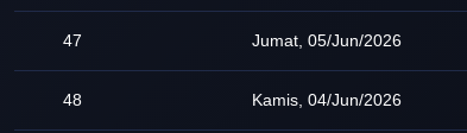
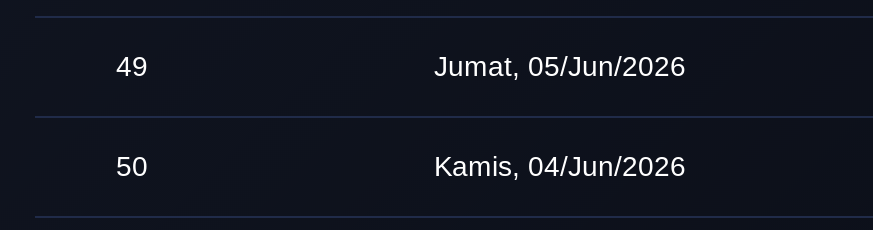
[62,31,81,50] 47 -> [116,50,148,82] 49
[62,90,81,109] 48 -> [116,150,148,182] 50

